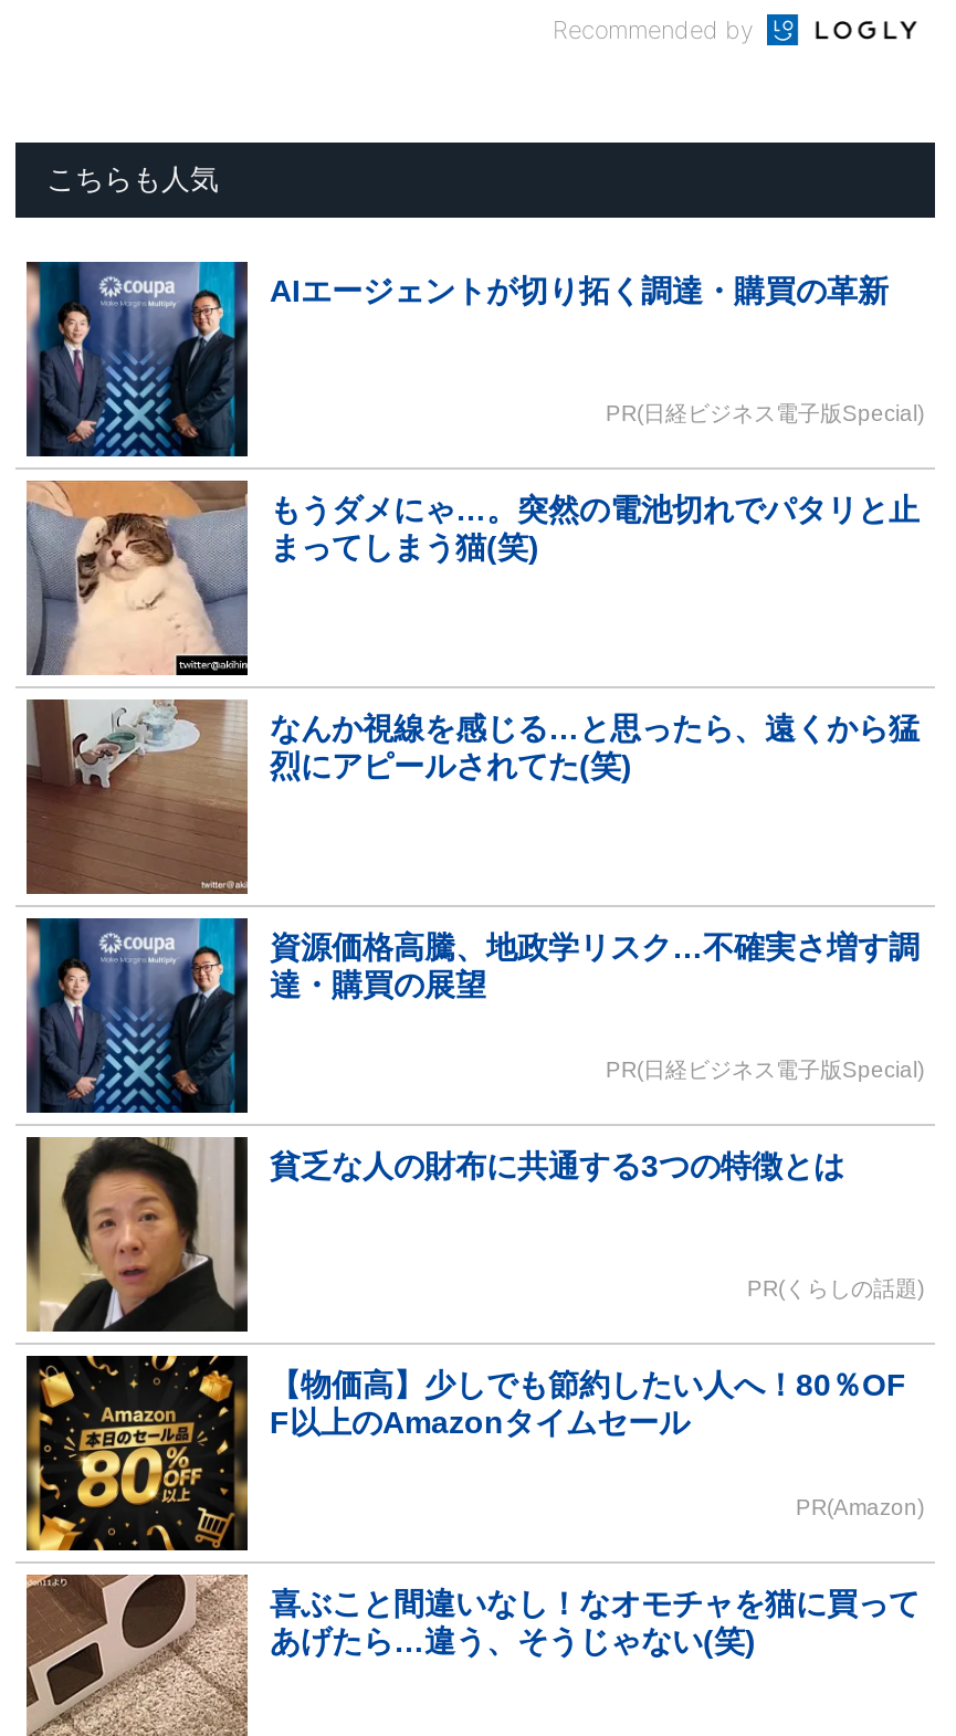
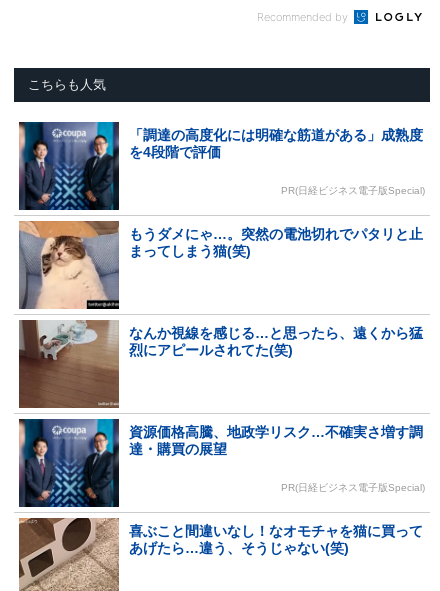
[270,273,889,308] AIエージェントが切り拓く調達・購買の革新 -> [129,127,423,160] 「調達の高度化には明確な筋道がある」成熟度 | を4段階で評価
[27,1135,844,1334] [image] | 貧乏な人の財布に共通する3つの特徴とは -> none
[27,1276,924,1553] [image] | PR(くらしの話題) | 【物価高】少しでも節約したい人へ！80％OF | F以上のAmazonタイムセール | PR(Amazon) -> none

